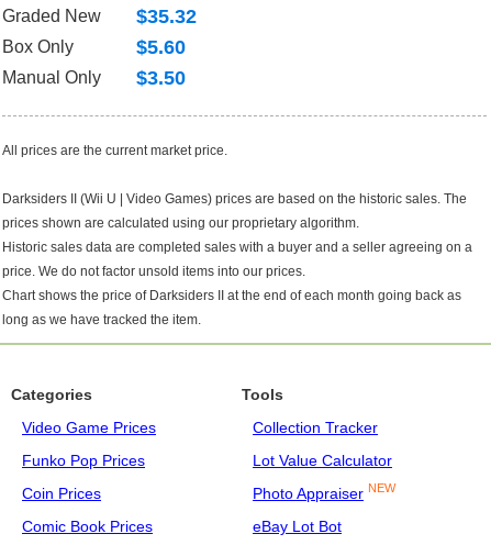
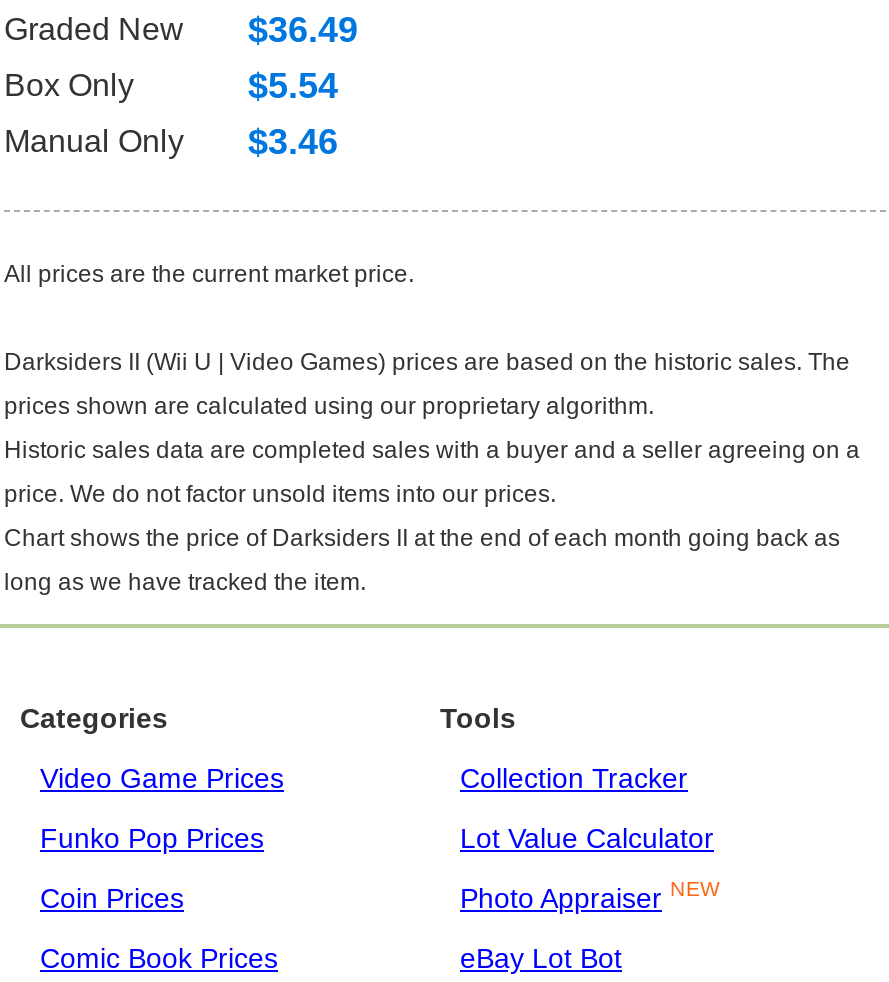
[2,5,197,27] Graded New $35.32 -> [4,9,358,49] Graded New $36.49
[136,36,186,58] $5.60 -> [248,65,338,105] $5.54
[2,67,186,89] Manual Only $3.50 -> [4,121,338,161] Manual Only $3.46

